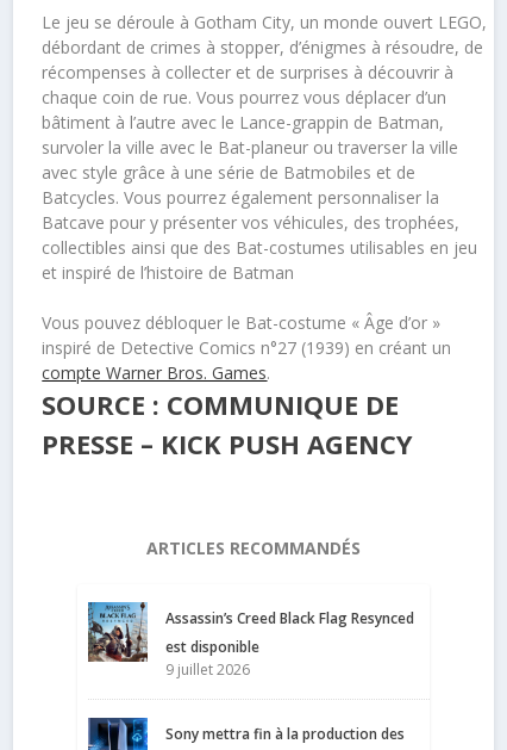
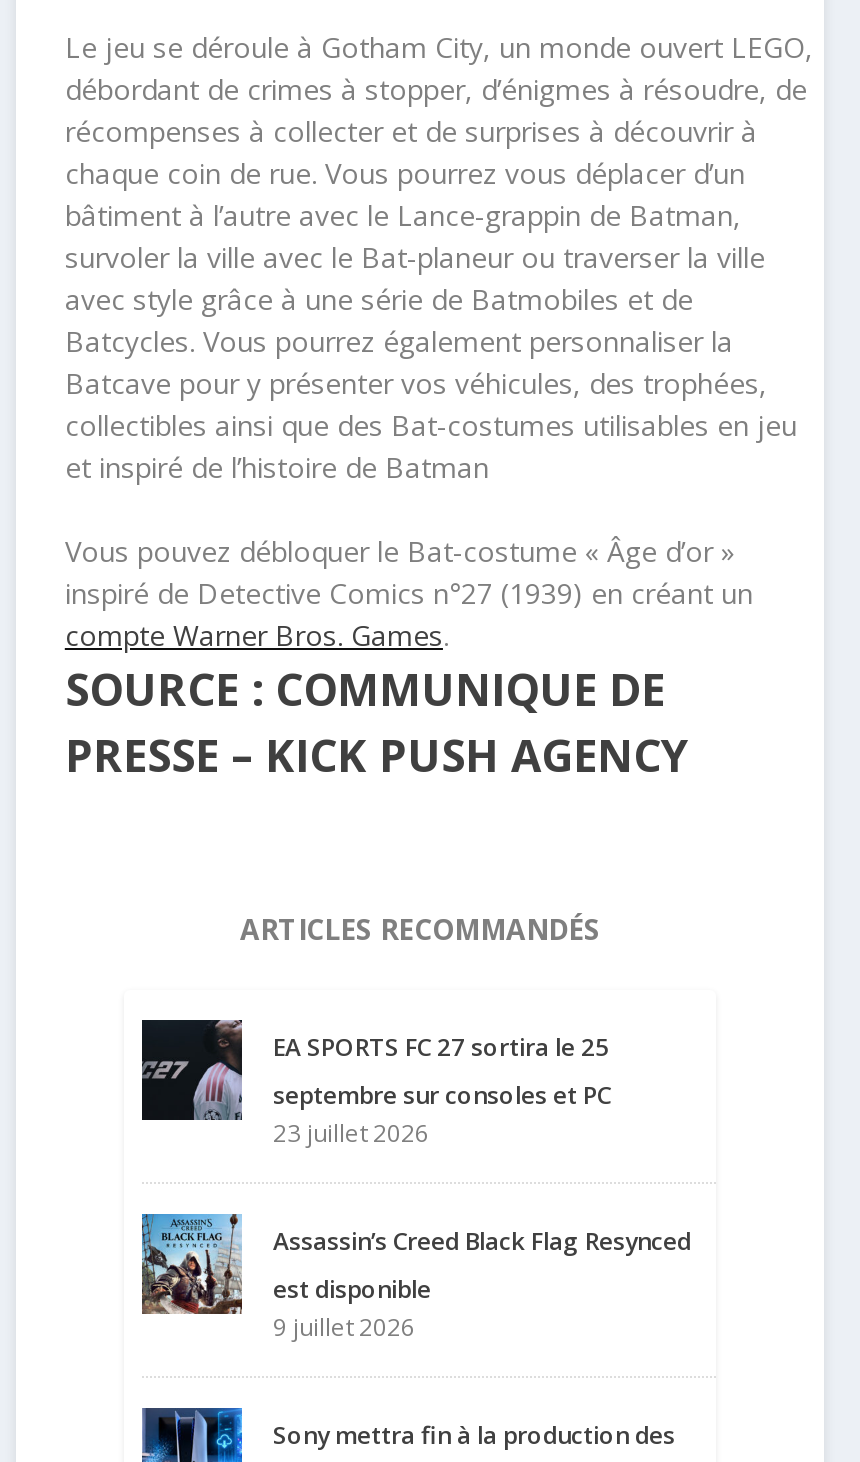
none -> [140,1018,611,1151] [image] | EA SPORTS FC 27 sortira le 25 | septembre sur consoles et PC | 23 juillet 2026

